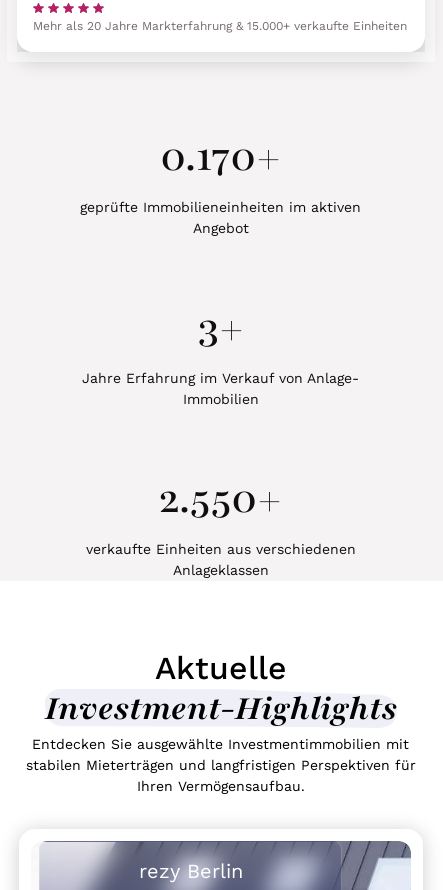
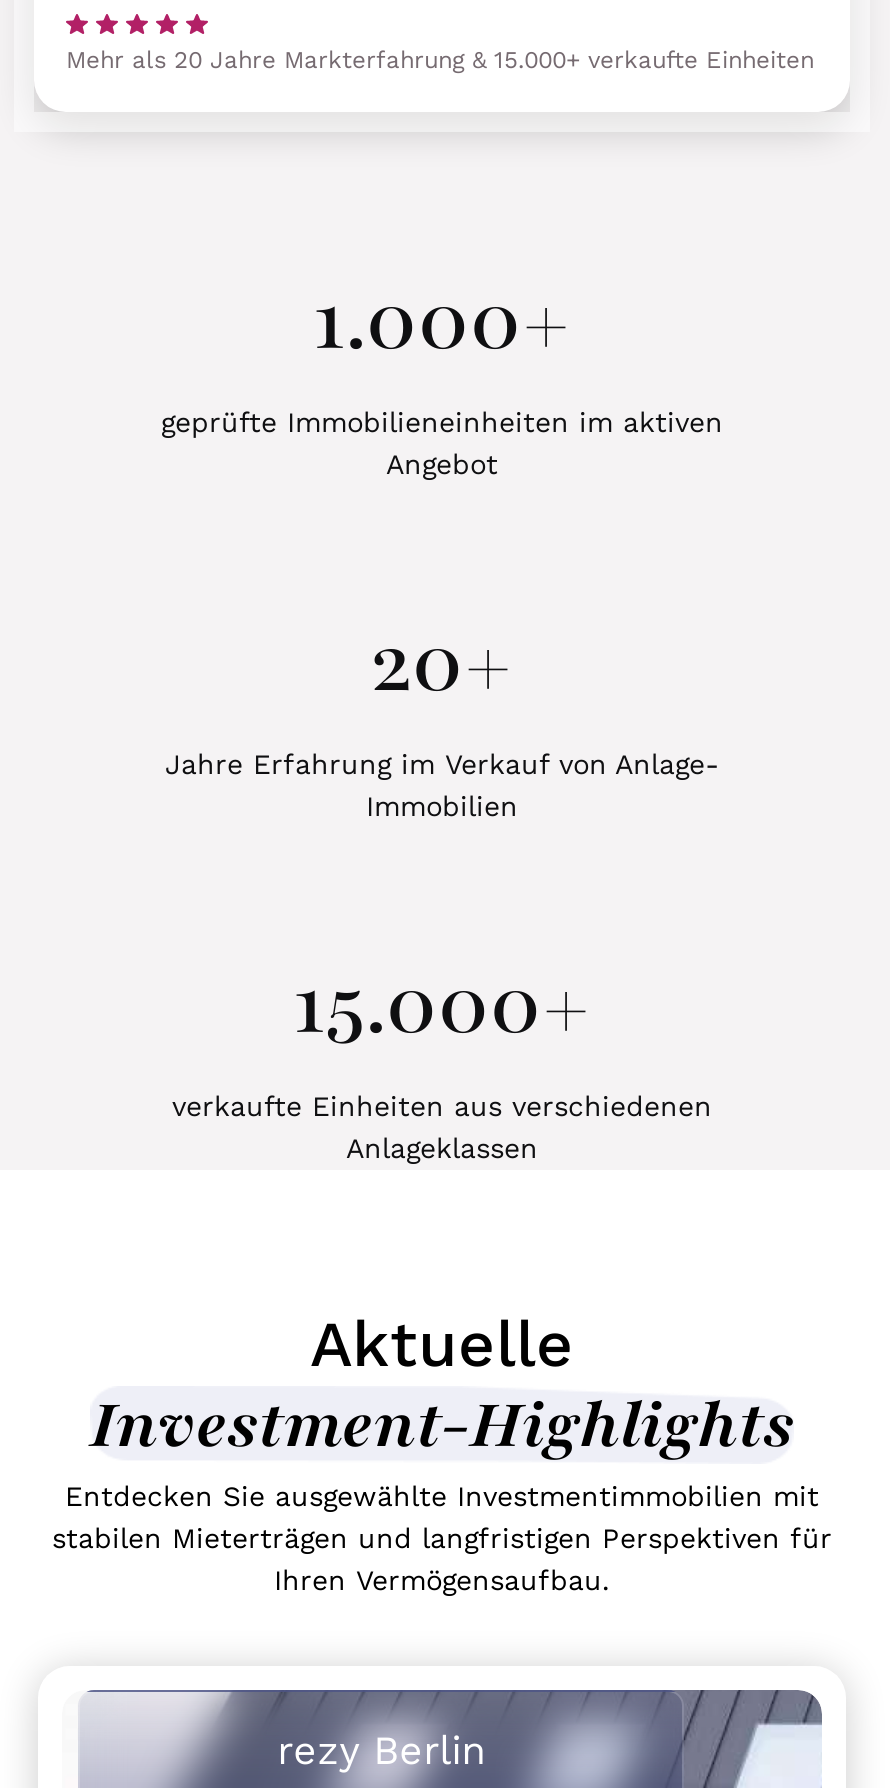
[160,127,281,185] 0.170+ -> [313,262,571,378] 1.000+
[198,298,244,356] 3+ -> [371,604,513,720] 20+
[159,469,282,527] 2.550+ -> [293,946,591,1062] 15.000+

